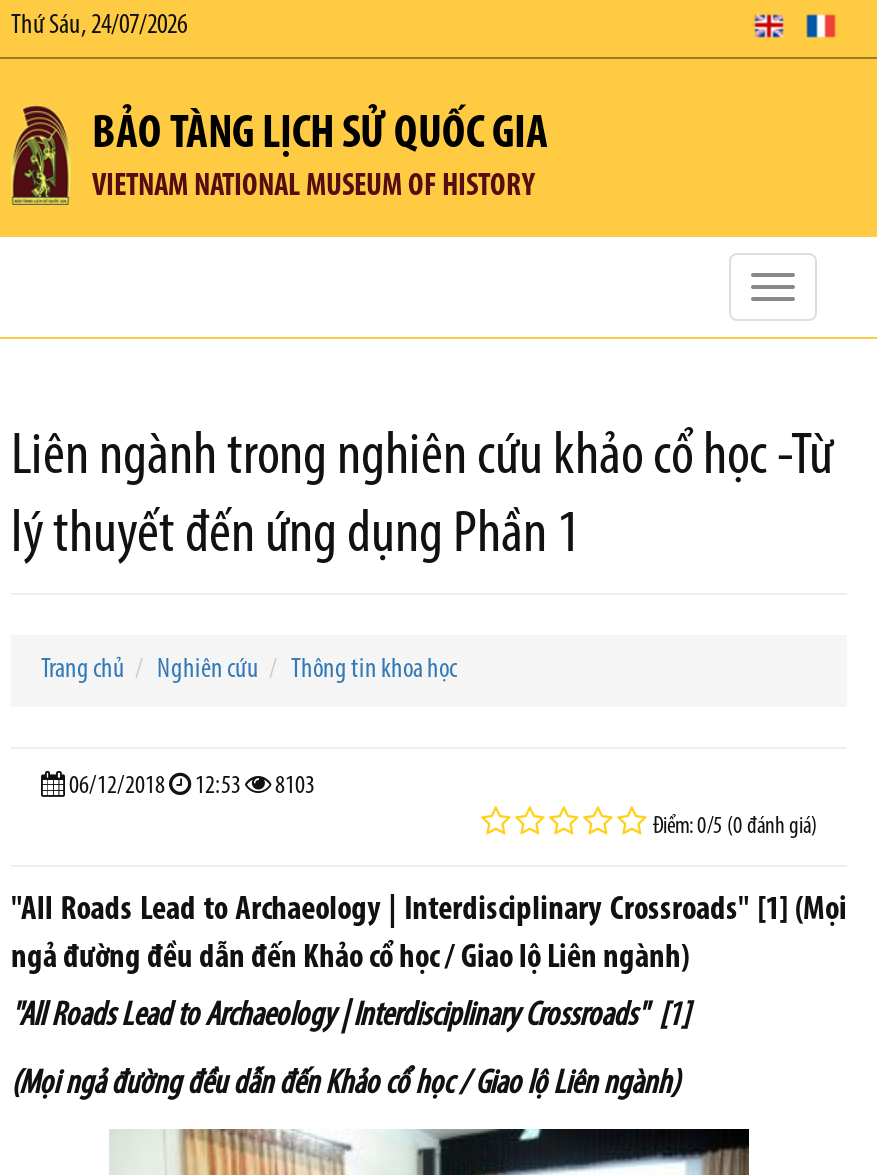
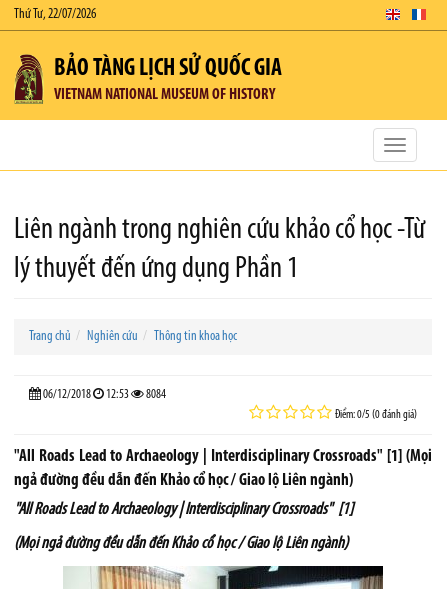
[11,11,187,41] Thứ Sáu, 24/07/2026 -> [14,7,96,22] Thứ Tư, 22/07/2026
[65,773,315,799] 06/12/2018 12:53 8103 -> [41,388,166,401] 06/12/2018 12:53 8084

